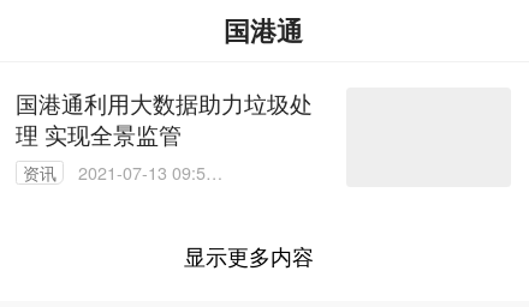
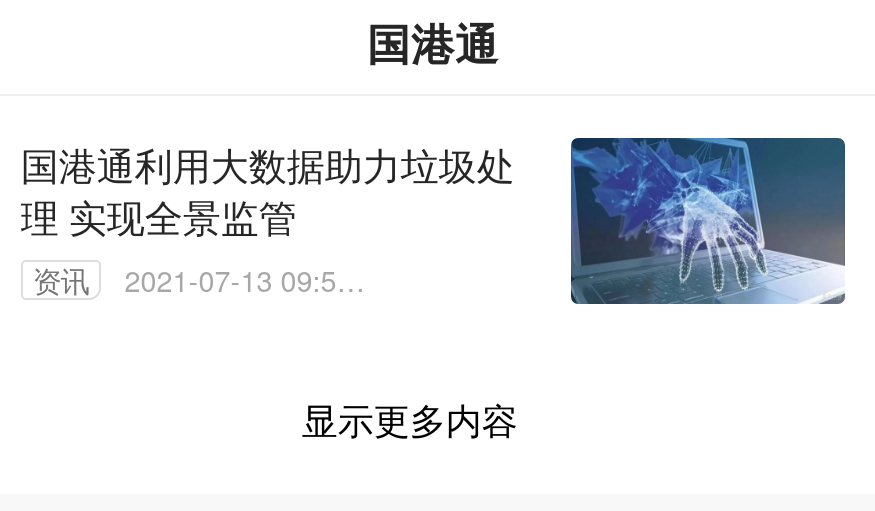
none -> [569,136,847,306] [image]

